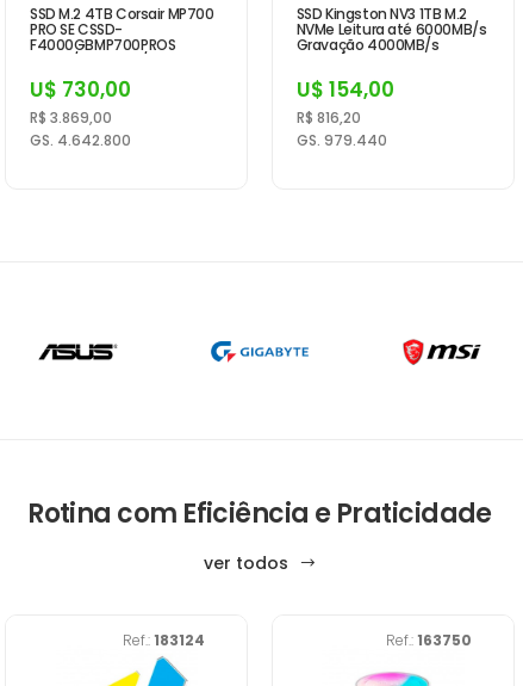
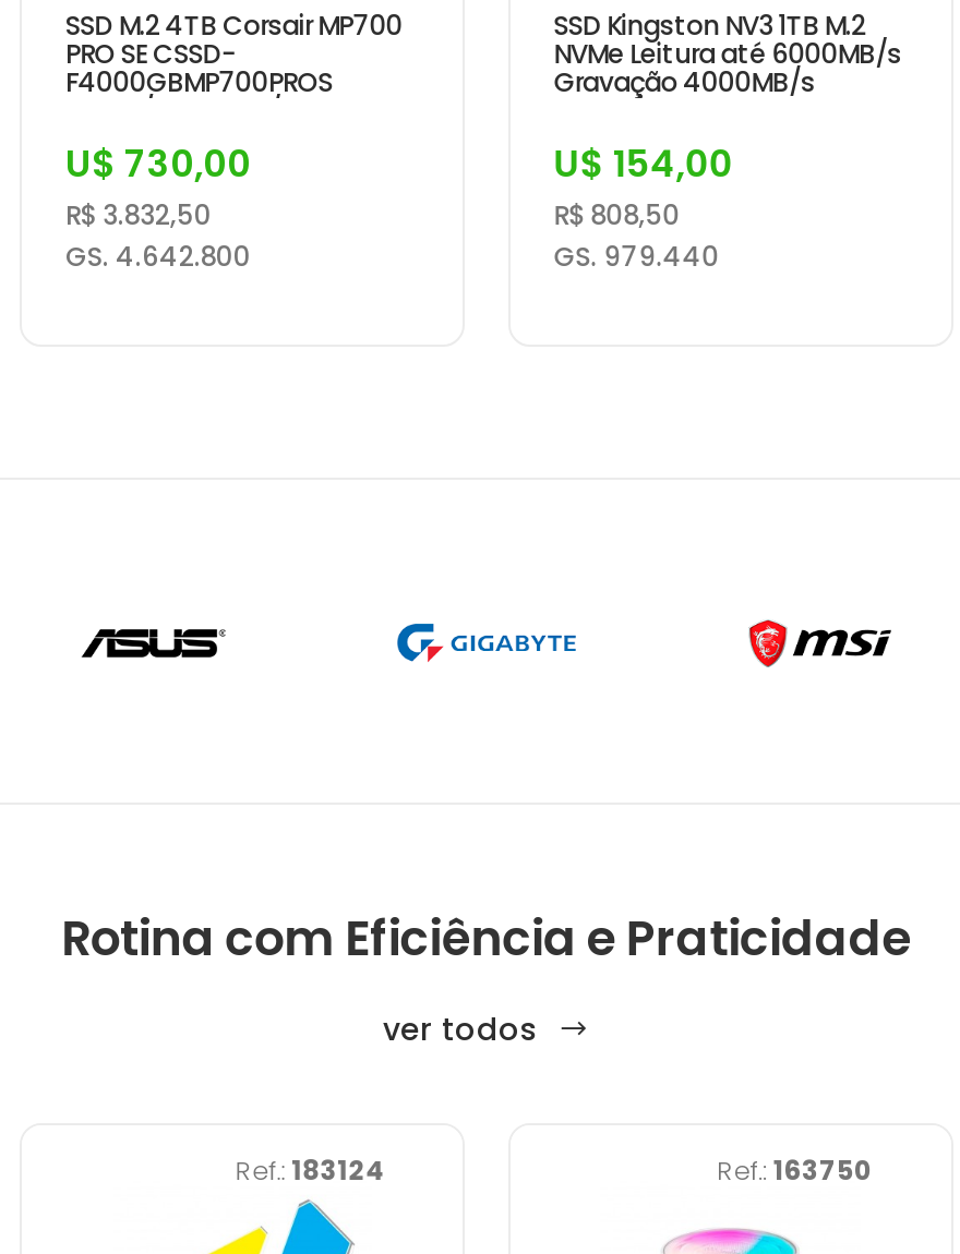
[30,108,112,128] R$ 3.869,00 -> [65,197,212,234] R$ 3.832,50
[296,108,361,128] R$ 816,20 -> [554,197,680,234] R$ 808,50

